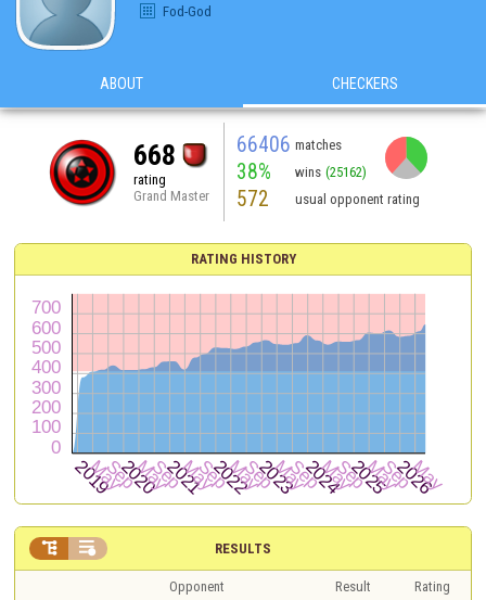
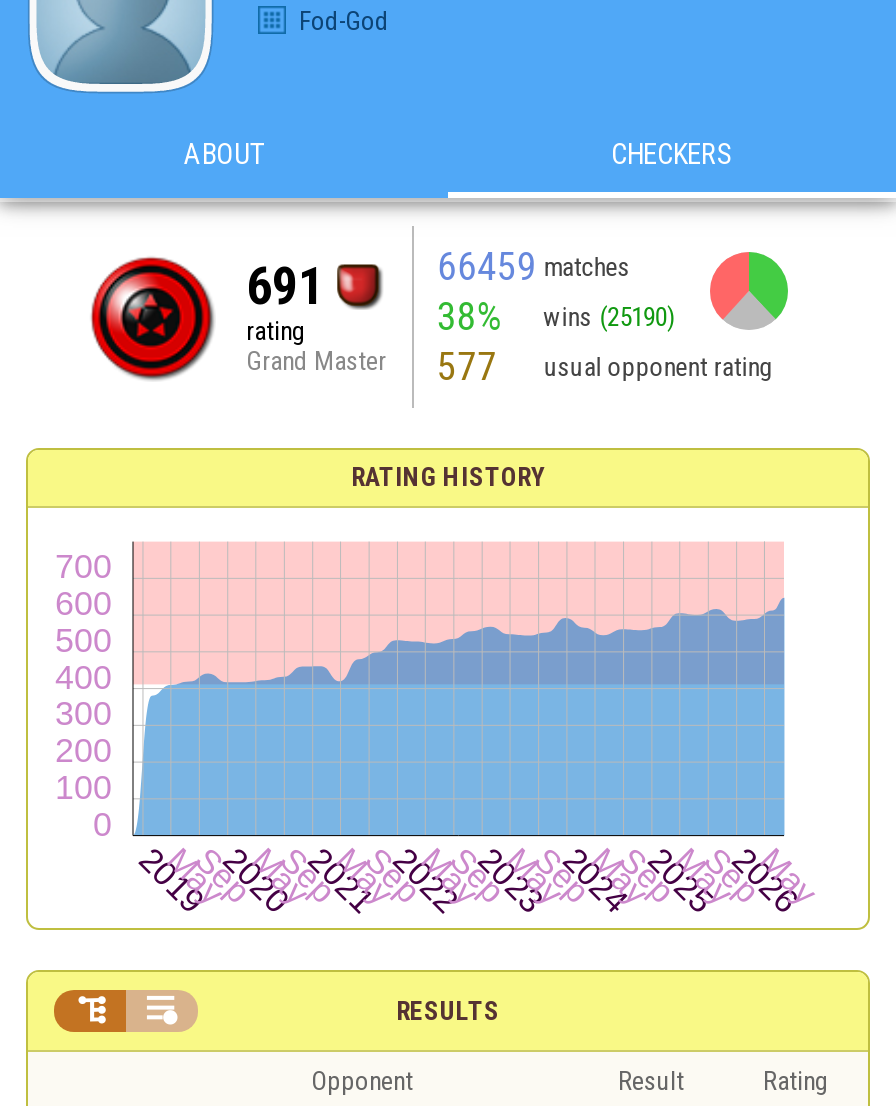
[237,132,341,157] 66406 matches -> [437,243,629,289] 66459 matches
[133,138,176,171] 668 -> [246,255,324,315] 691
[237,159,366,184] 38% wins (25162) -> [437,293,675,339] 38% wins (25190)
[133,186,420,211] Grand Master 572 usual opponent rating -> [246,343,773,389] Grand Master 577 usual opponent rating

